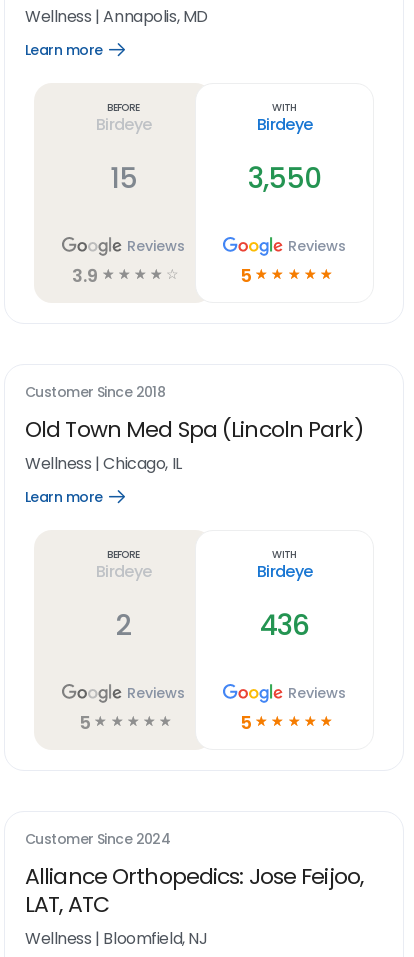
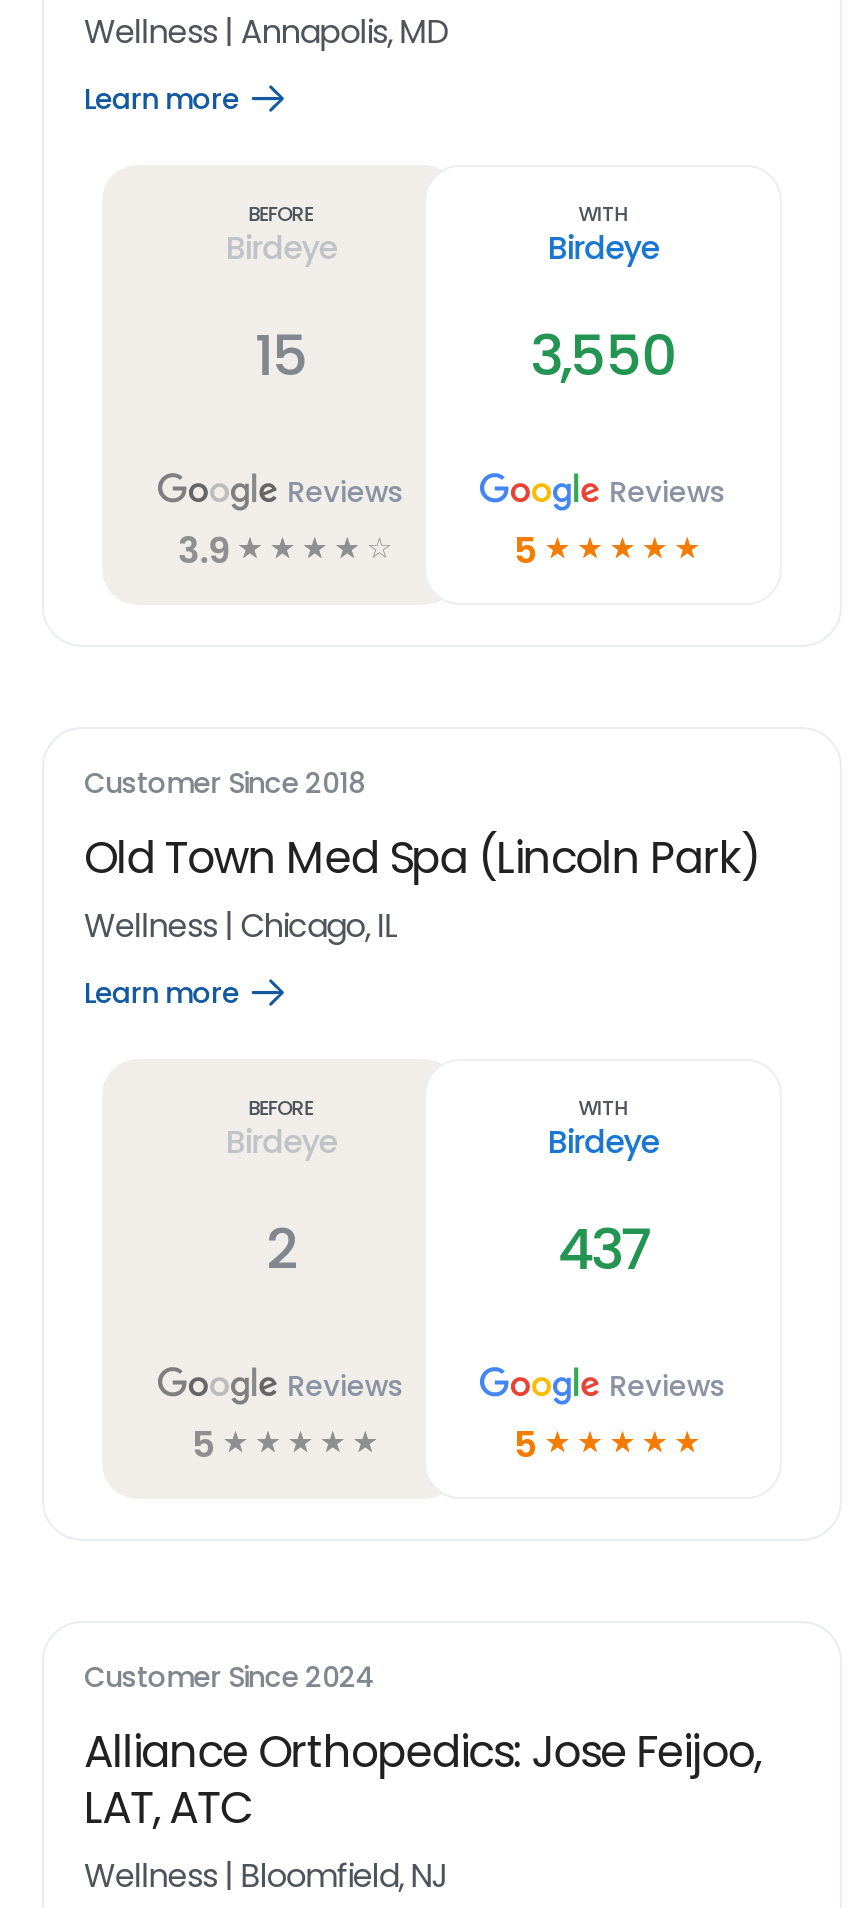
[260,605,309,644] 436 -> [557,1210,649,1288] 437

